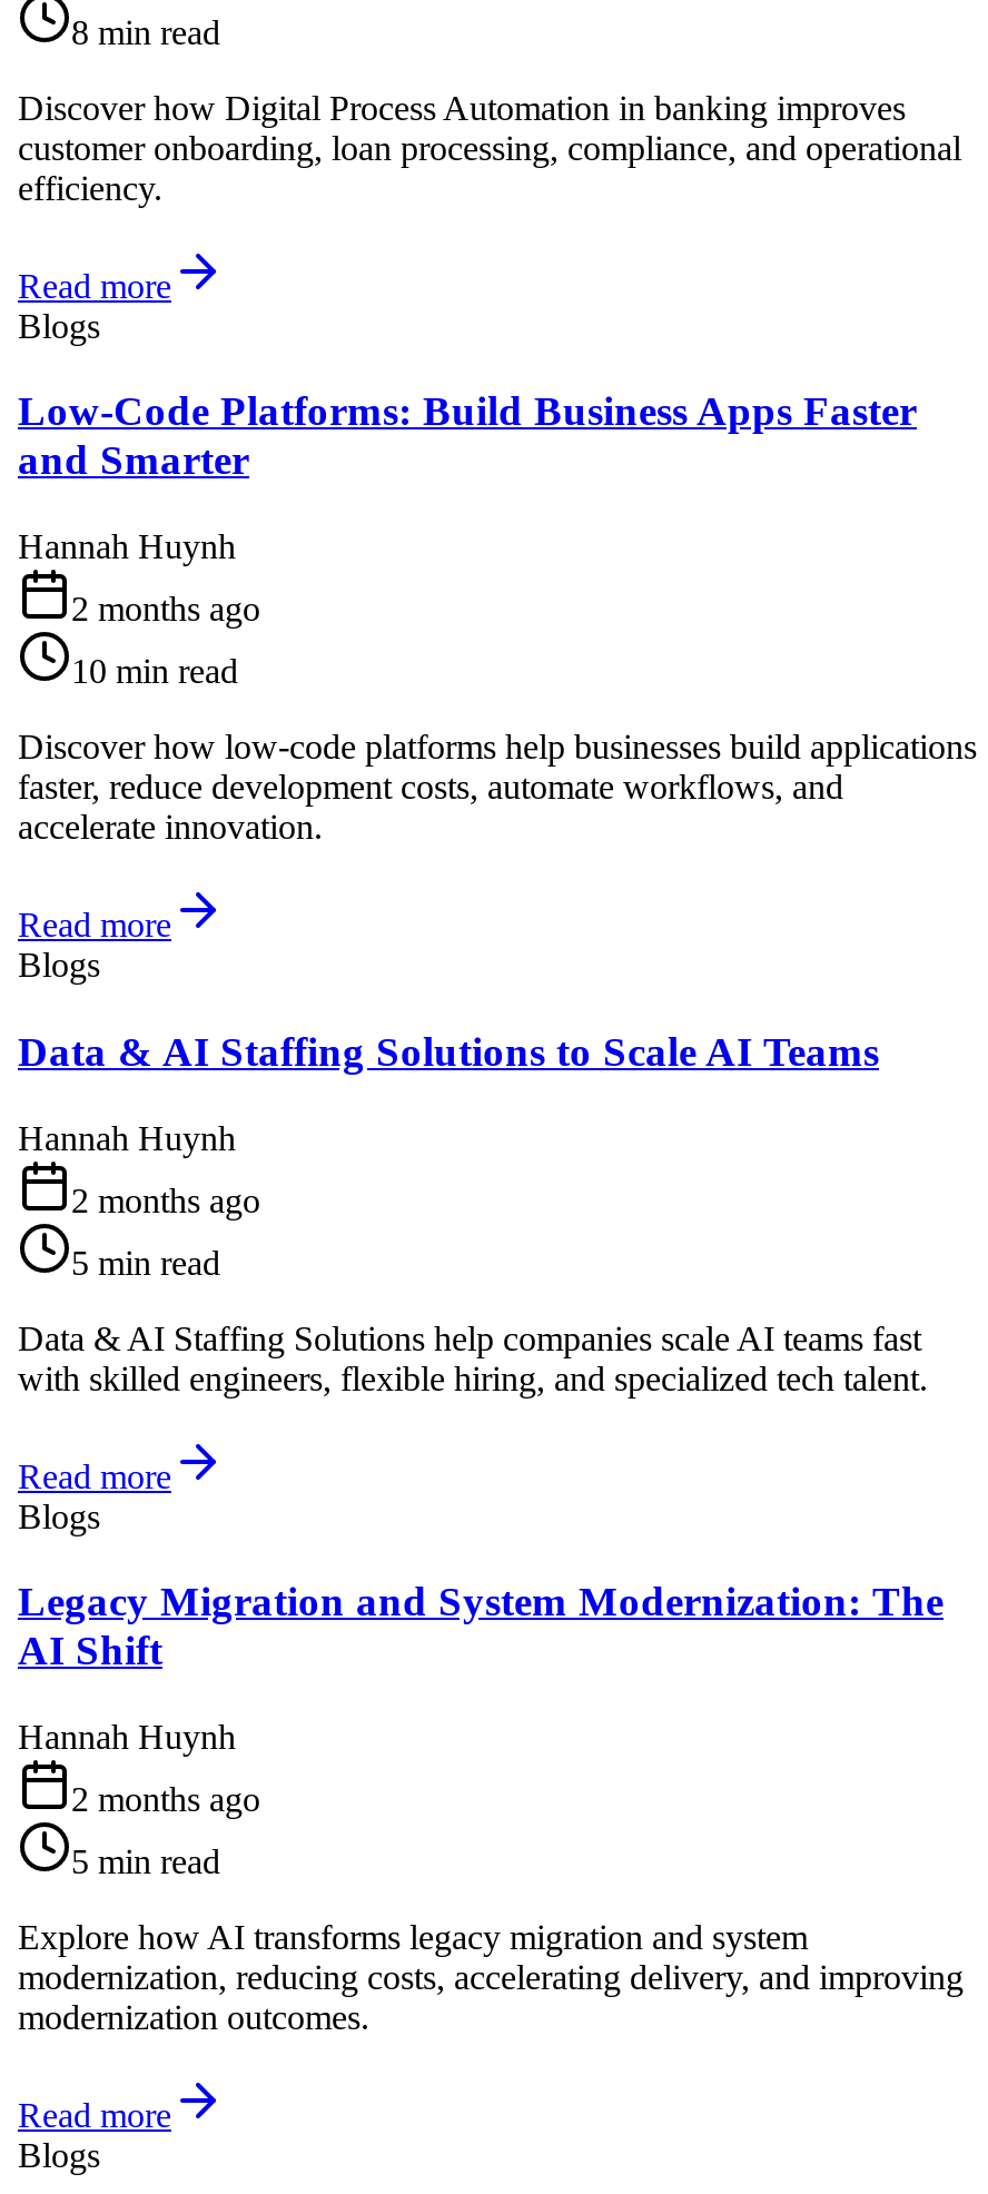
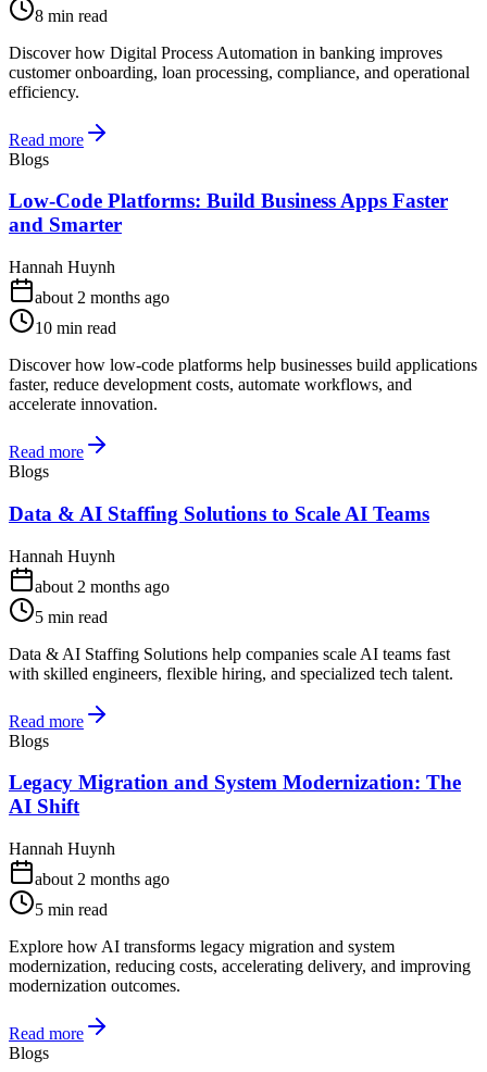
[71,590,260,628] 2 months ago -> [35,288,170,307] about 2 months ago
[71,1181,260,1218] 2 months ago -> [35,577,170,595] about 2 months ago
[71,1780,260,1818] 2 months ago -> [35,870,170,888] about 2 months ago

